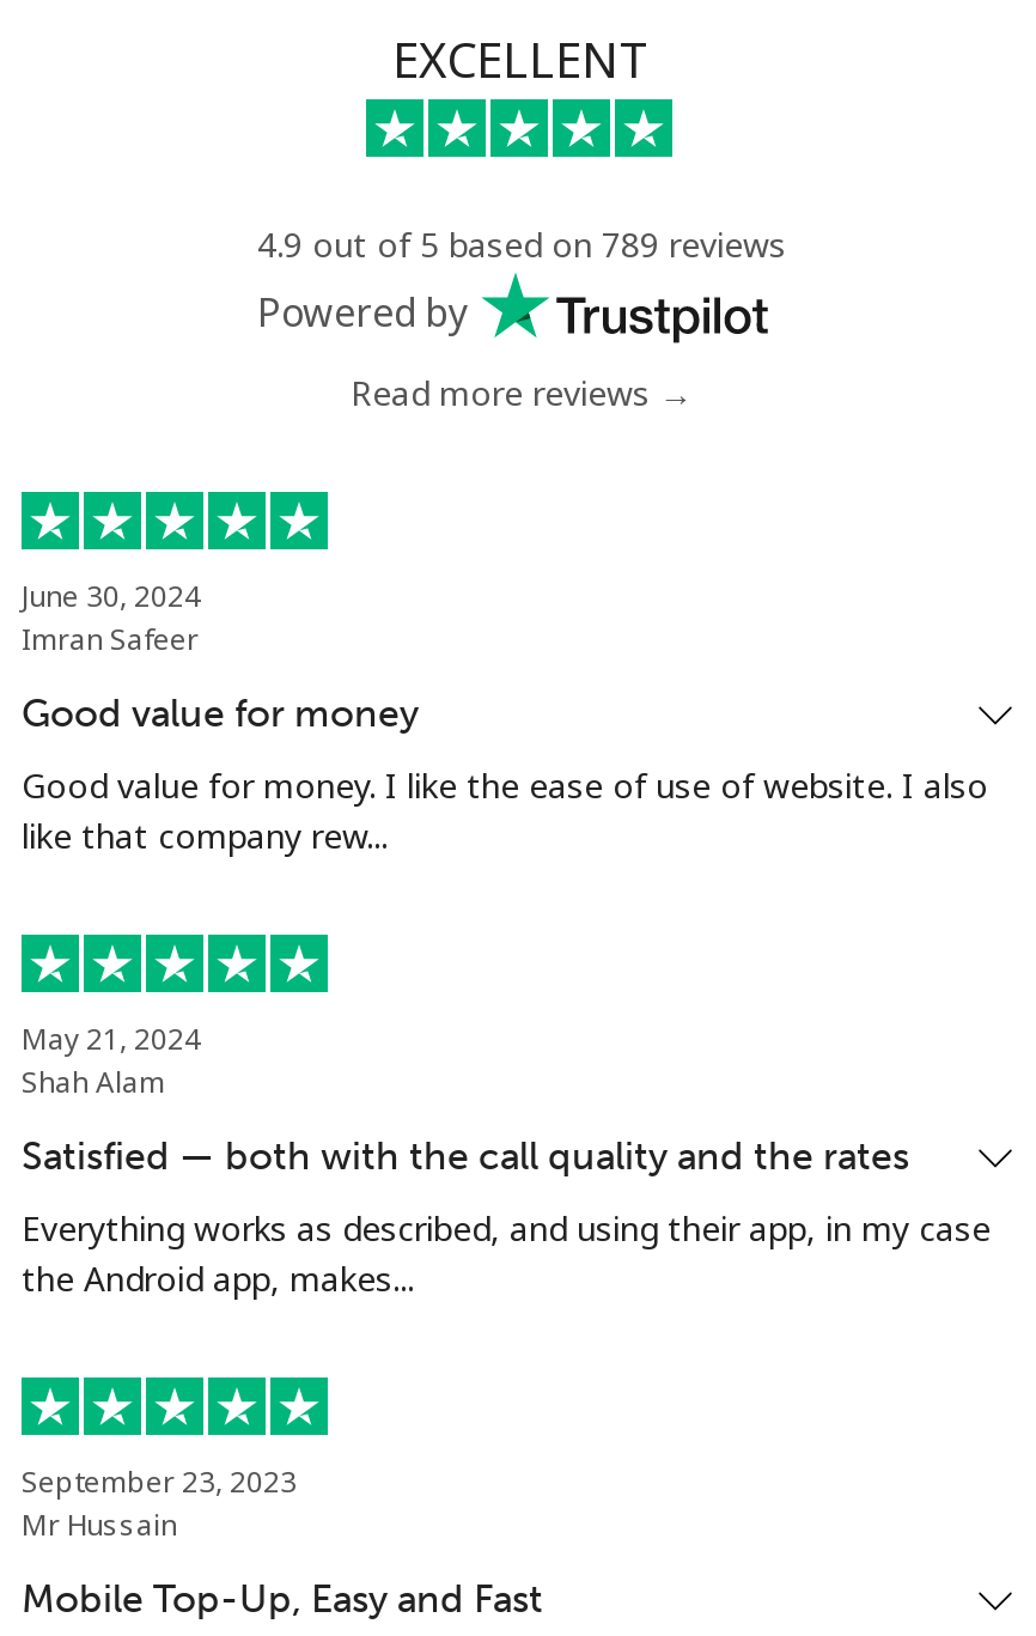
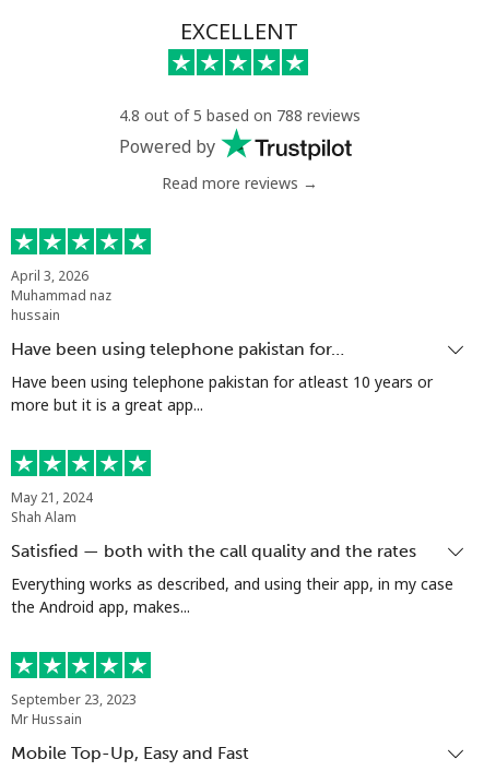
[257,221,786,266] 4.9 out of 5 based on 789 reviews -> [119,105,360,125] 4.8 out of 5 based on 788 reviews
[22,575,201,659] June 30, 2024 | Imran Safeer -> [11,266,111,324] April 3, 2026 | Muhammad naz | hussain
[22,690,419,736] Good value for money -> [11,338,344,359] Have been using telephone pakistan for…
[22,762,988,858] Good value for money. I like the ease of use of website. I also | like that company rew... -> [11,371,433,415] Have been using telephone pakistan for atleast 10 years or | more but it is a great app...

